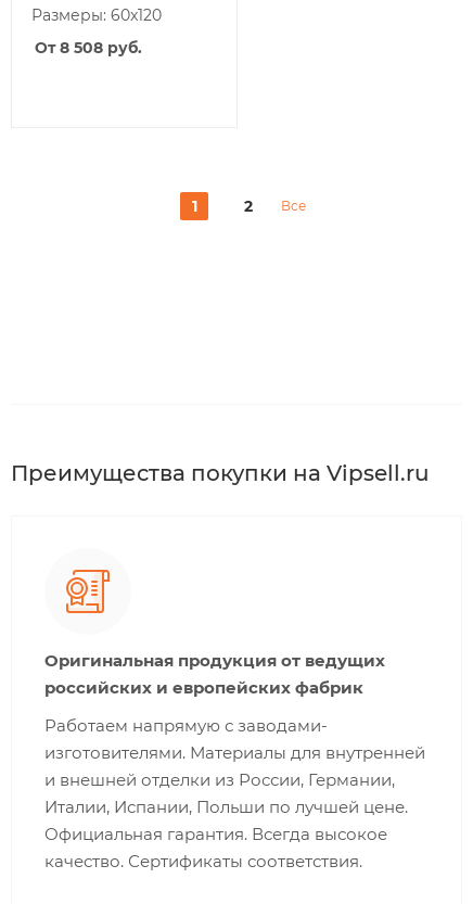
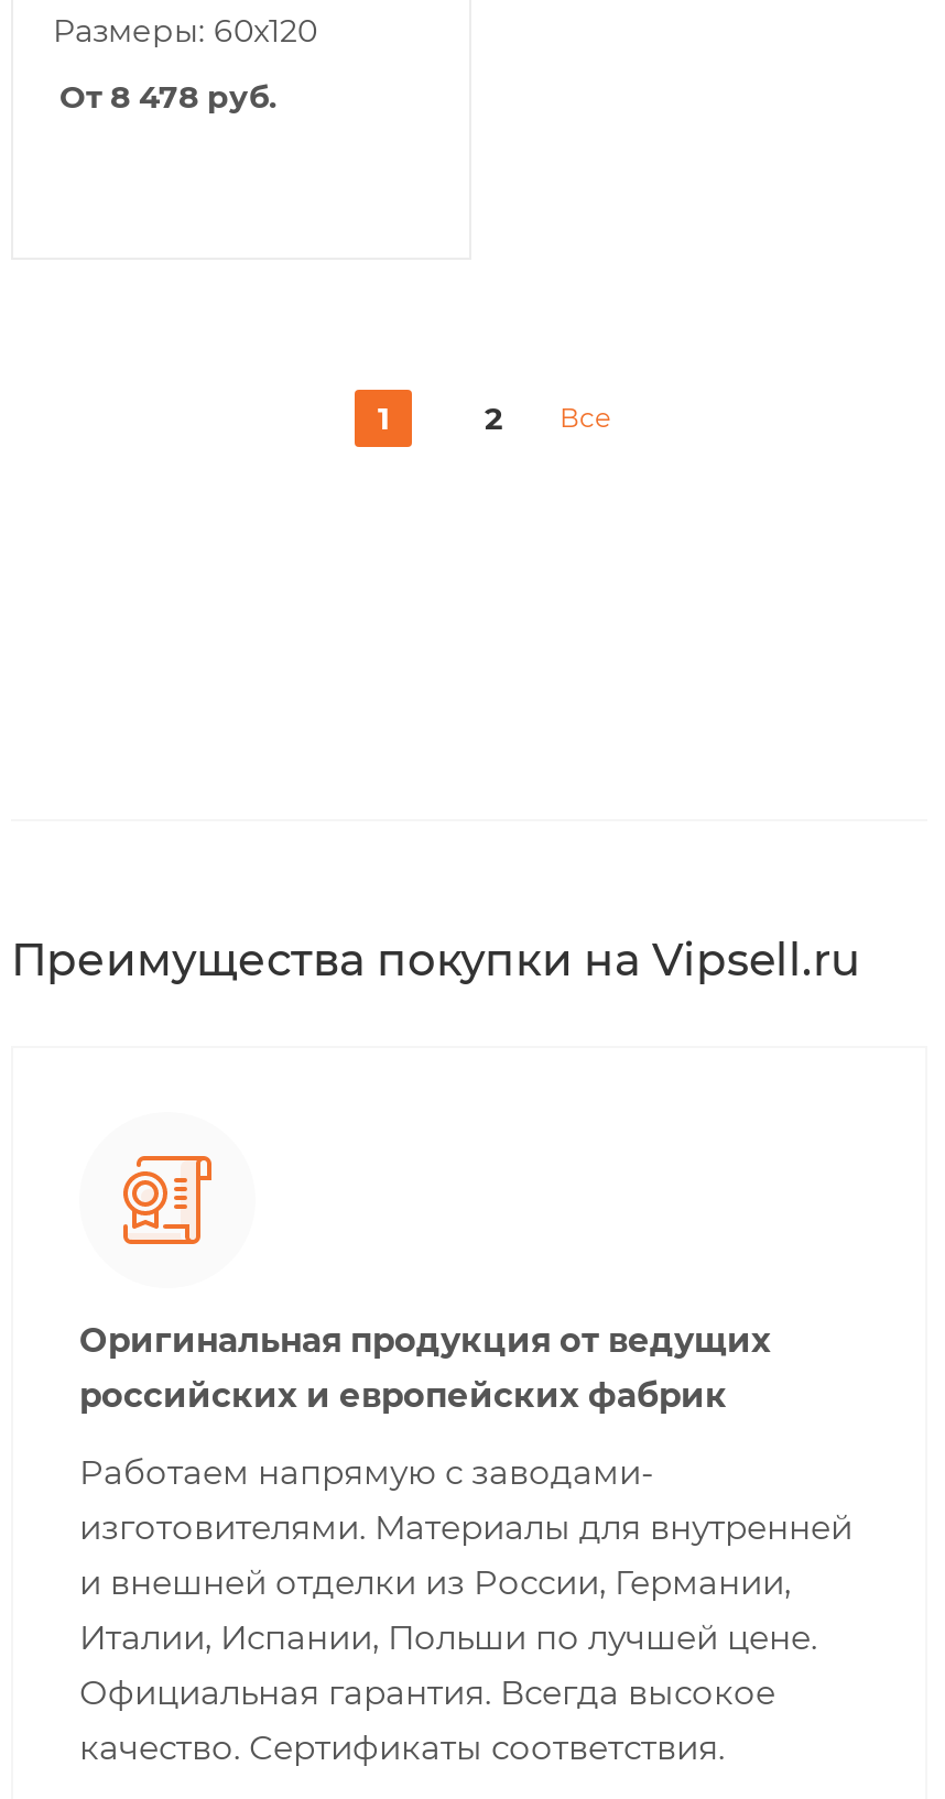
[35,38,142,58] От 8 508 руб. -> [59,77,278,117] От 8 478 руб.

